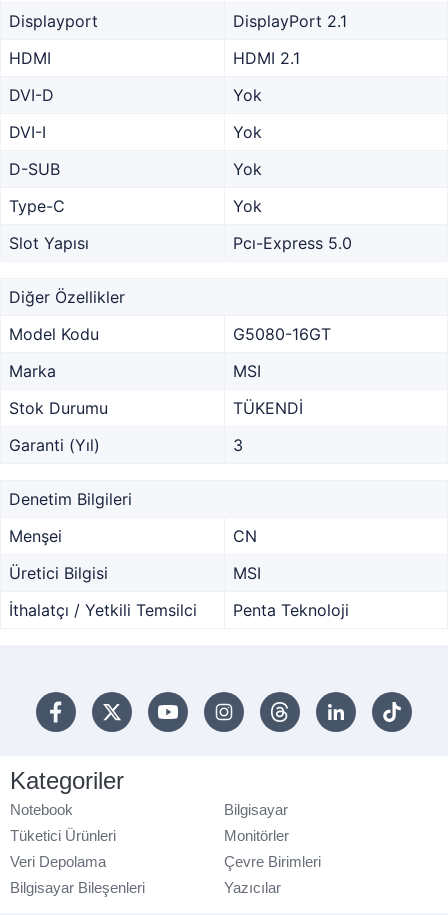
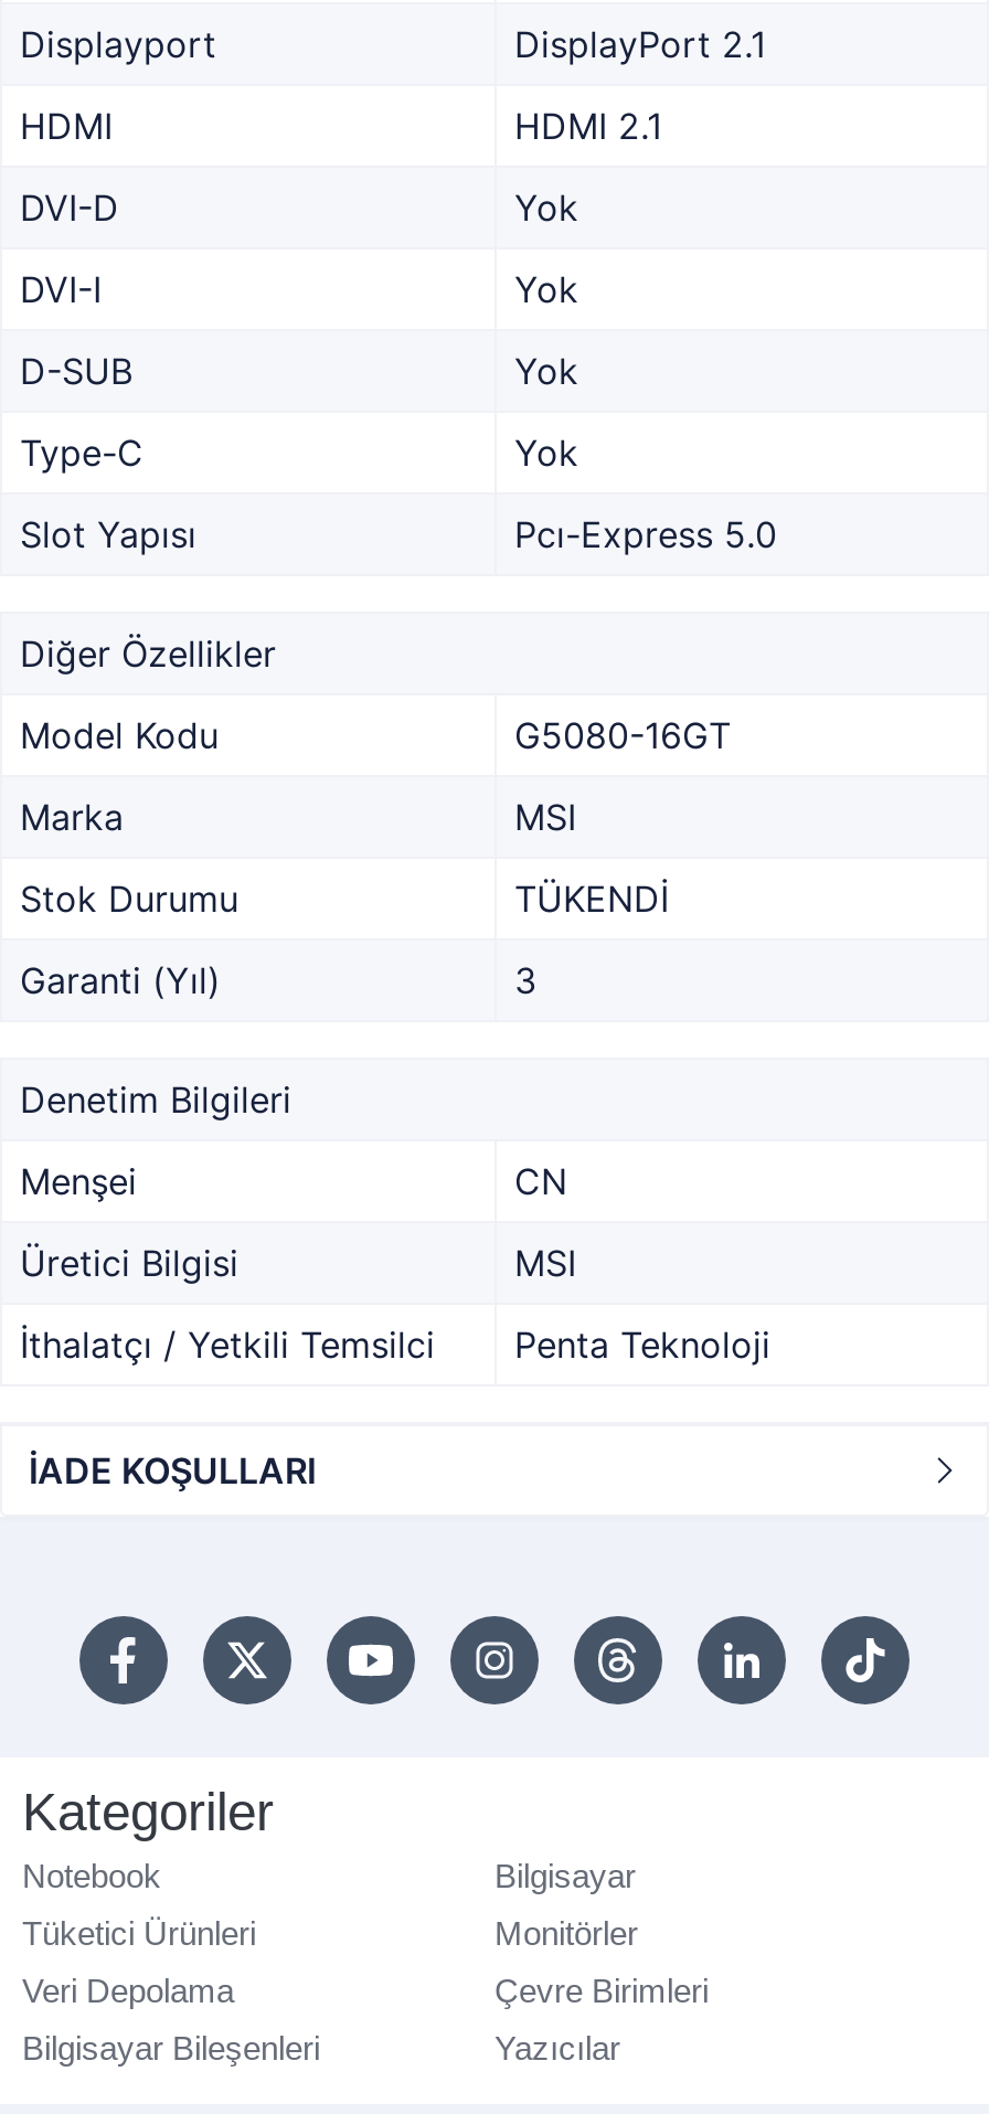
none -> [29,1448,316,1492] İADE KOŞULLARI

